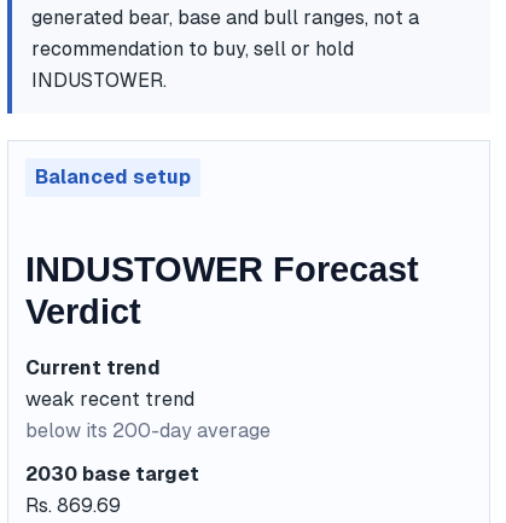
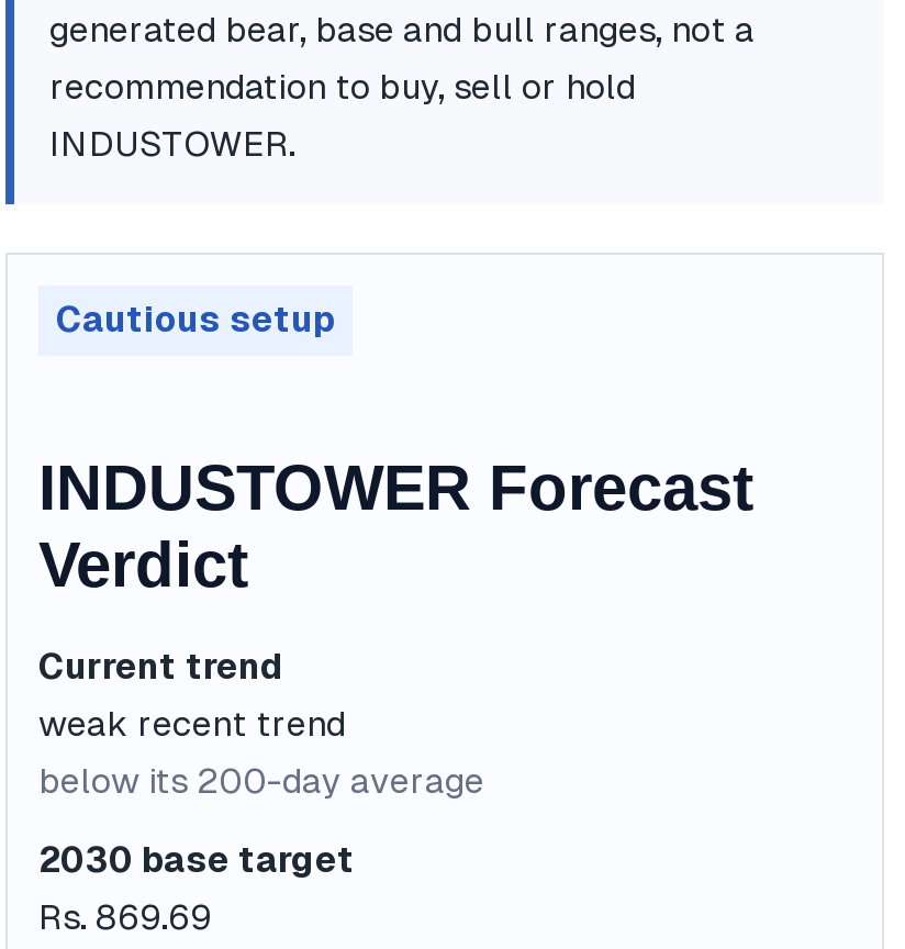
[35,166,191,189] Balanced setup -> [56,299,335,341] Cautious setup

